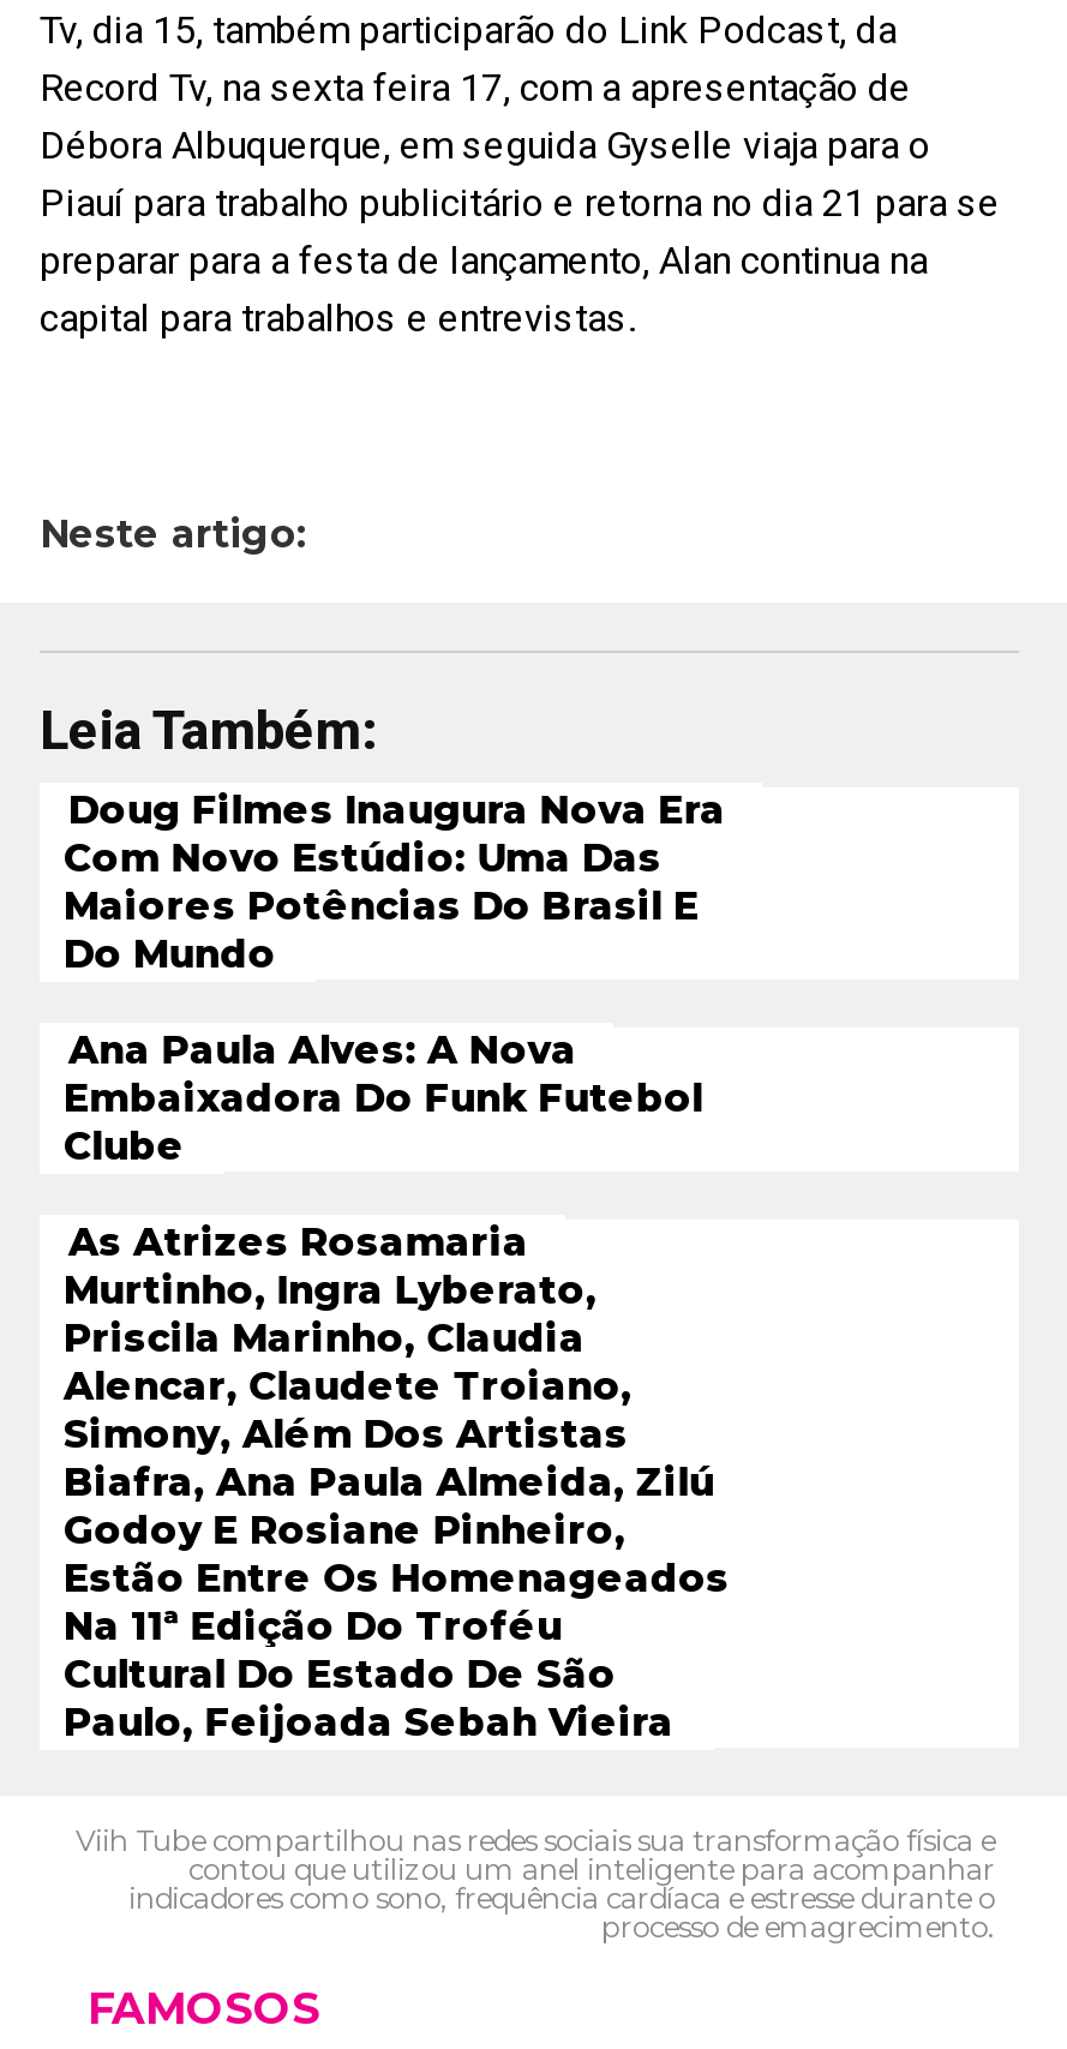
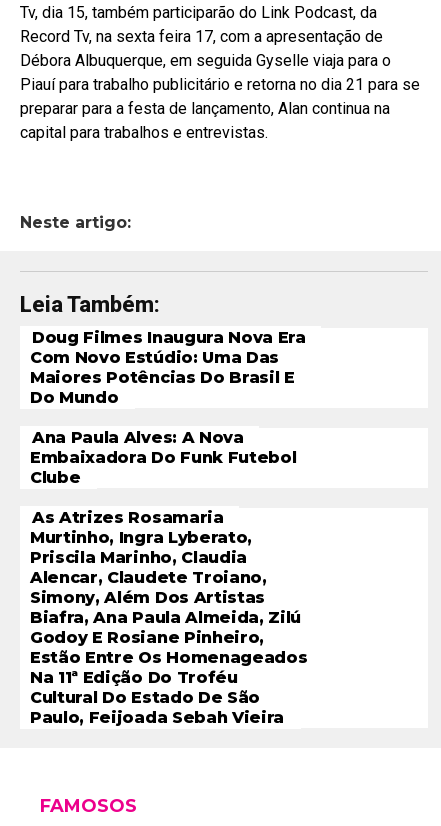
[76,1822,995,1945] Viih Tube compartilhou nas redes sociais sua transformação física e | contou que utilizou um anel inteligente para acompanhar | indicadores como sono, frequência cardíaca e estresse durante o | processo de emagrecimento. -> none

